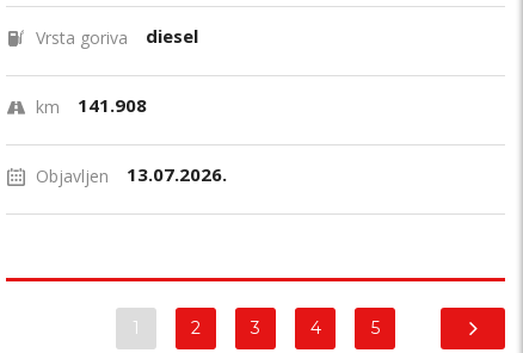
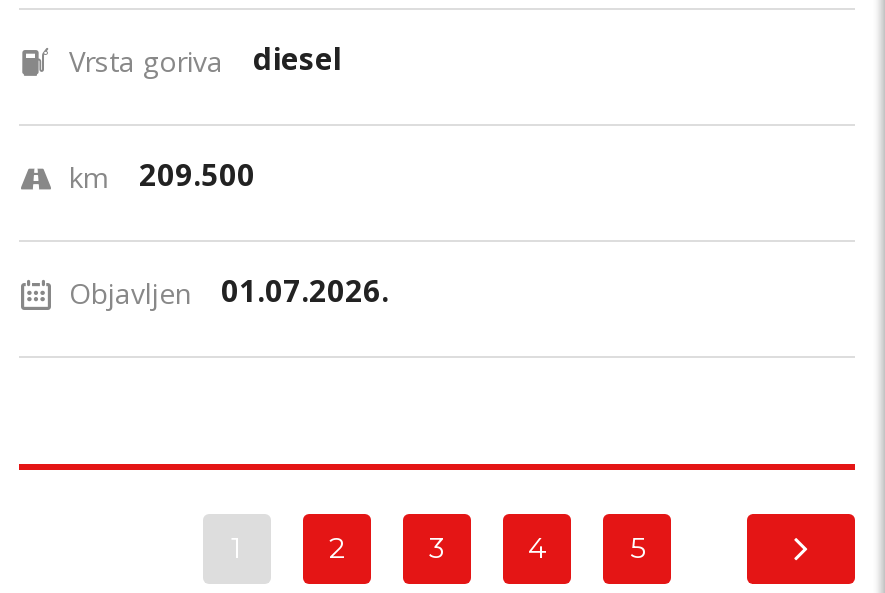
[36,93,147,118] km 141.908 -> [69,154,255,196] km 209.500
[36,162,227,187] Objavljen 13.07.2026. -> [69,270,389,312] Objavljen 01.07.2026.

